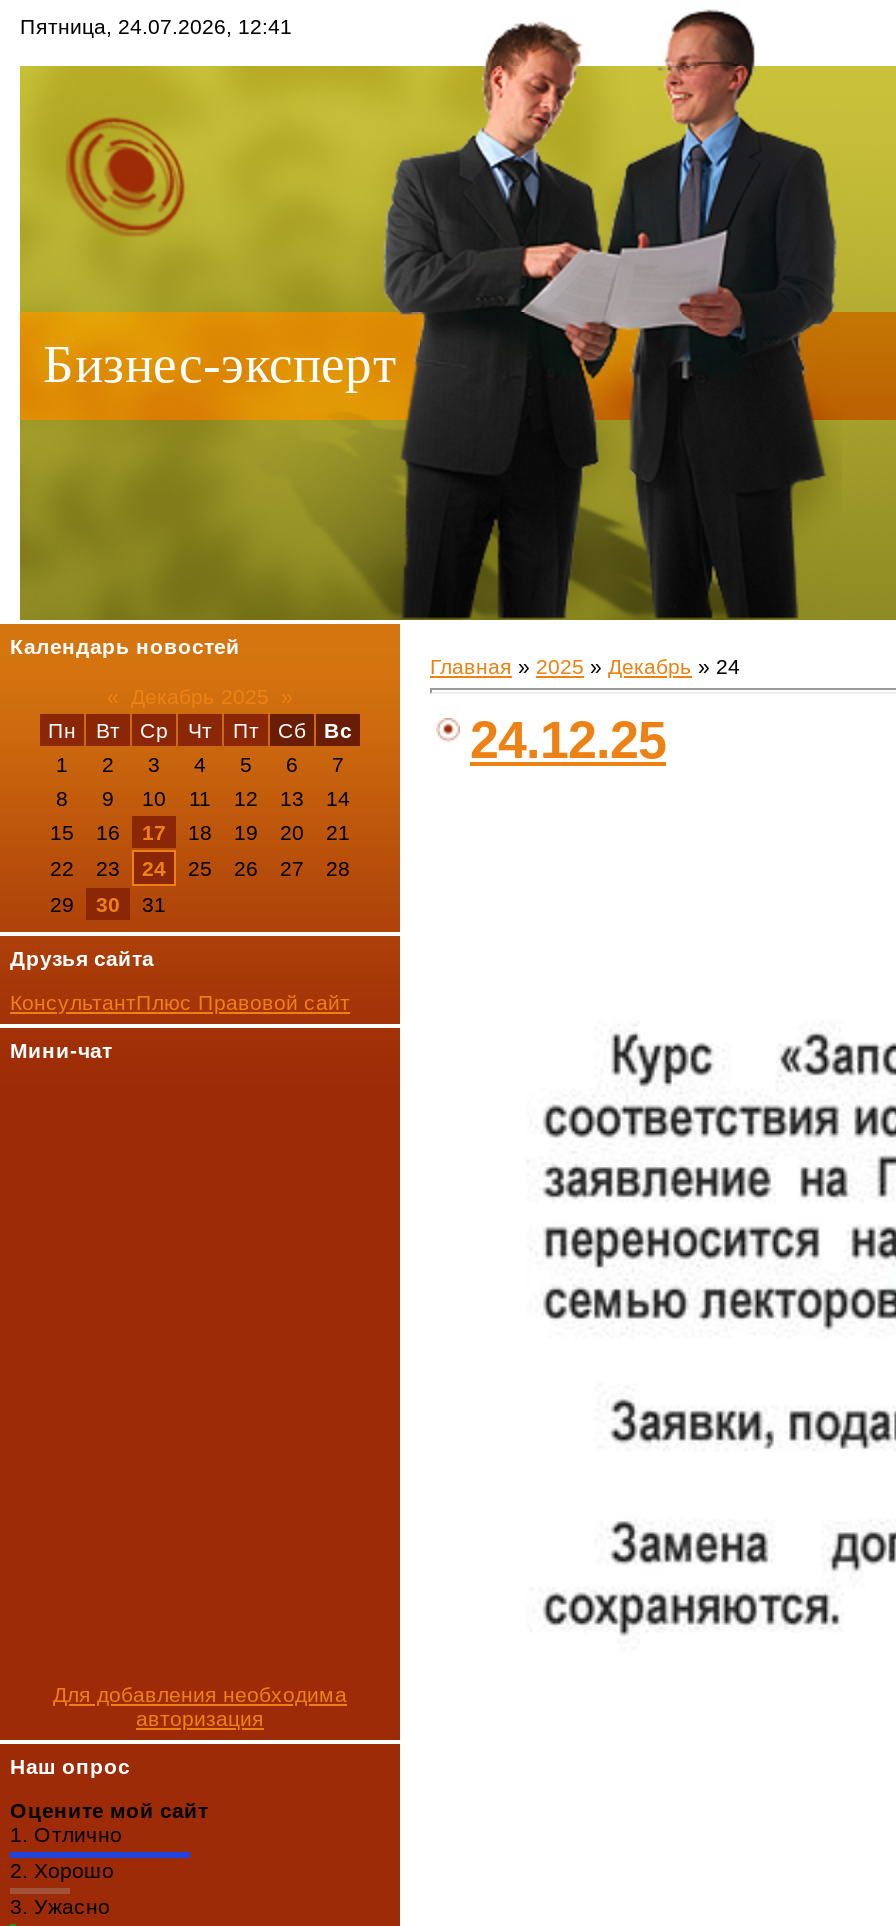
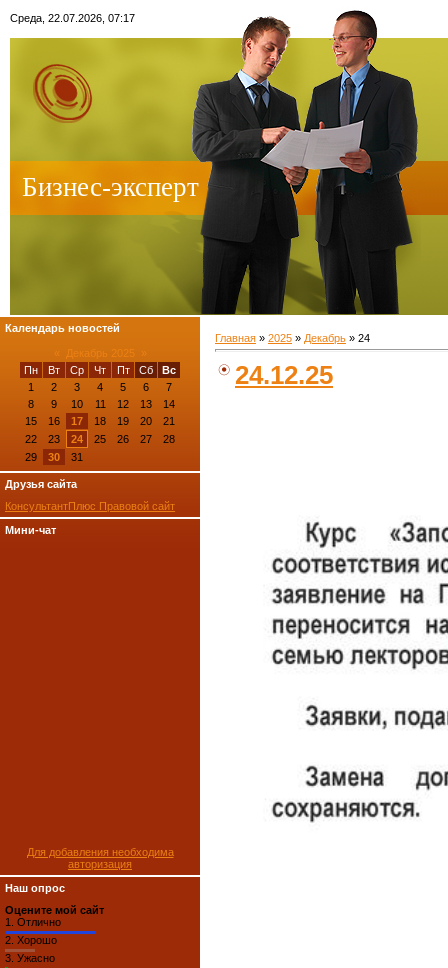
[20,14,292,38] Пятница, 24.07.2026, 12:41 -> [10,12,135,24] Среда, 22.07.2026, 07:17

